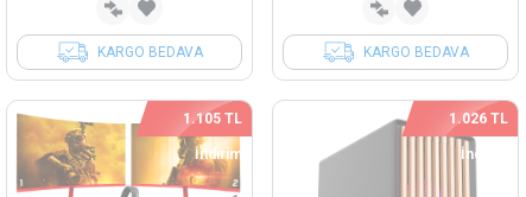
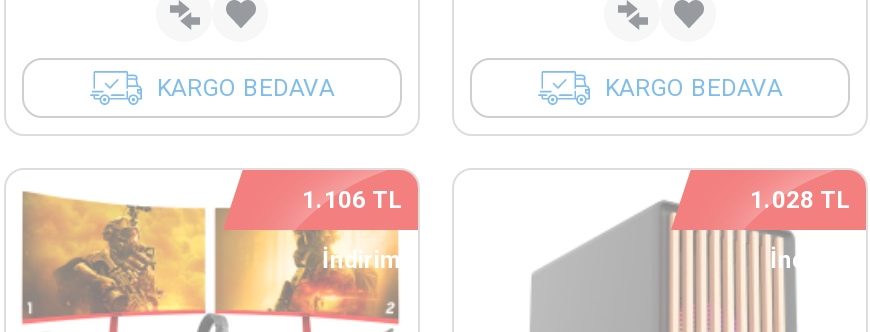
[183,110,242,127] 1.105 TL -> [302,186,402,214] 1.106 TL
[449,110,508,127] 1.026 TL -> [750,186,850,214] 1.028 TL

